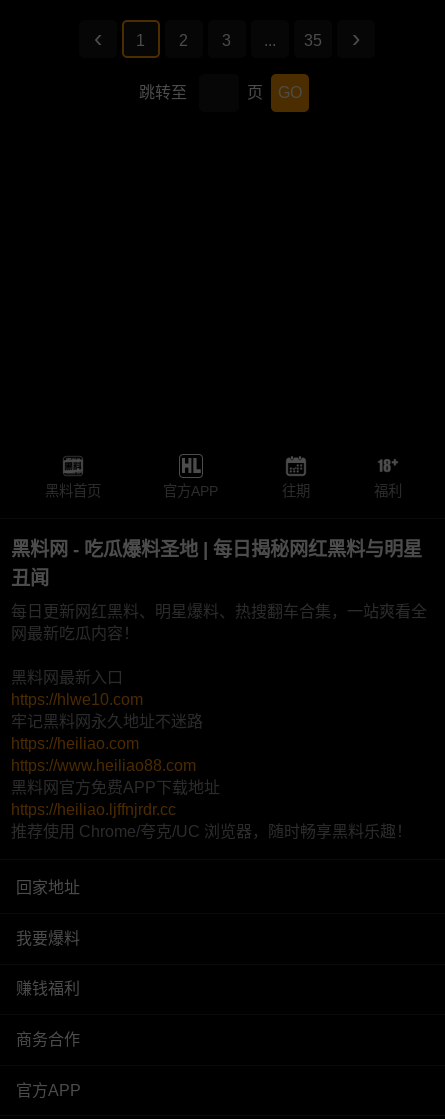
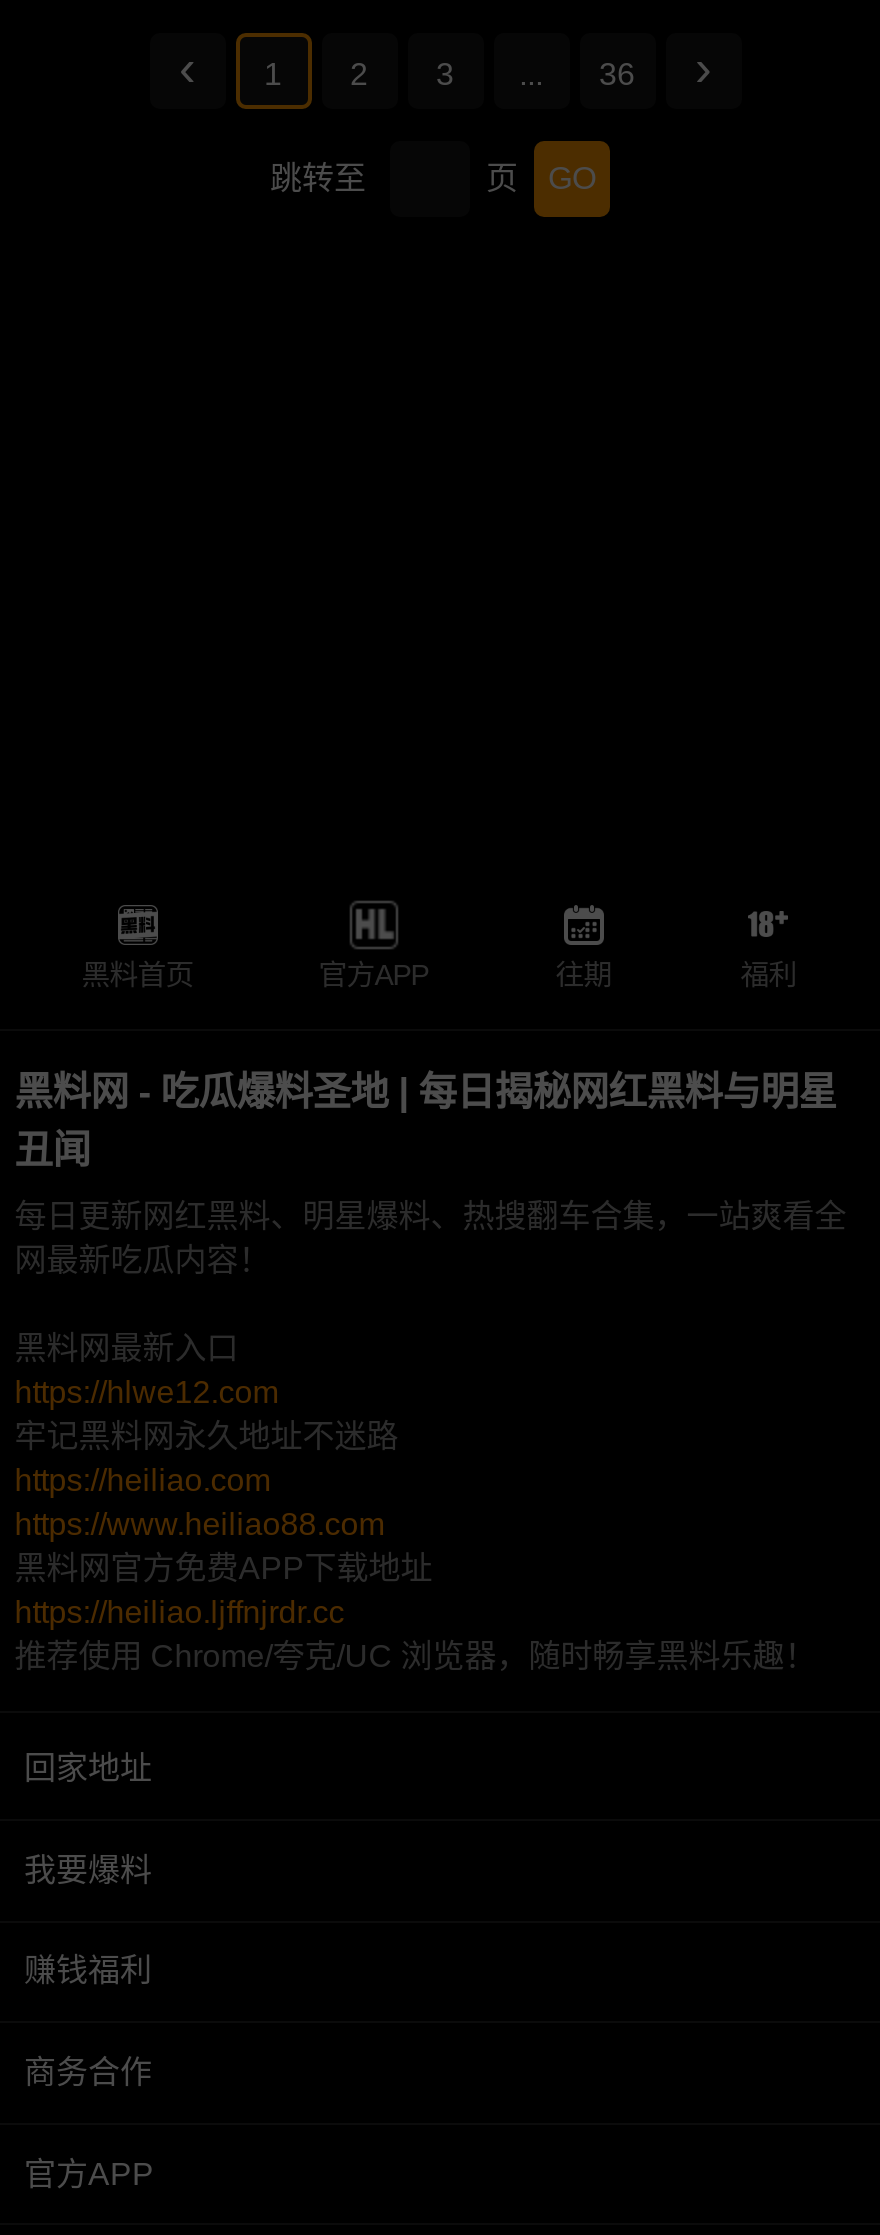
[303,32,321,49] 35 -> [599,57,635,91] 36
[11,691,143,708] https://hlwe10.com -> [14,1376,278,1410] https://hlwe12.com

